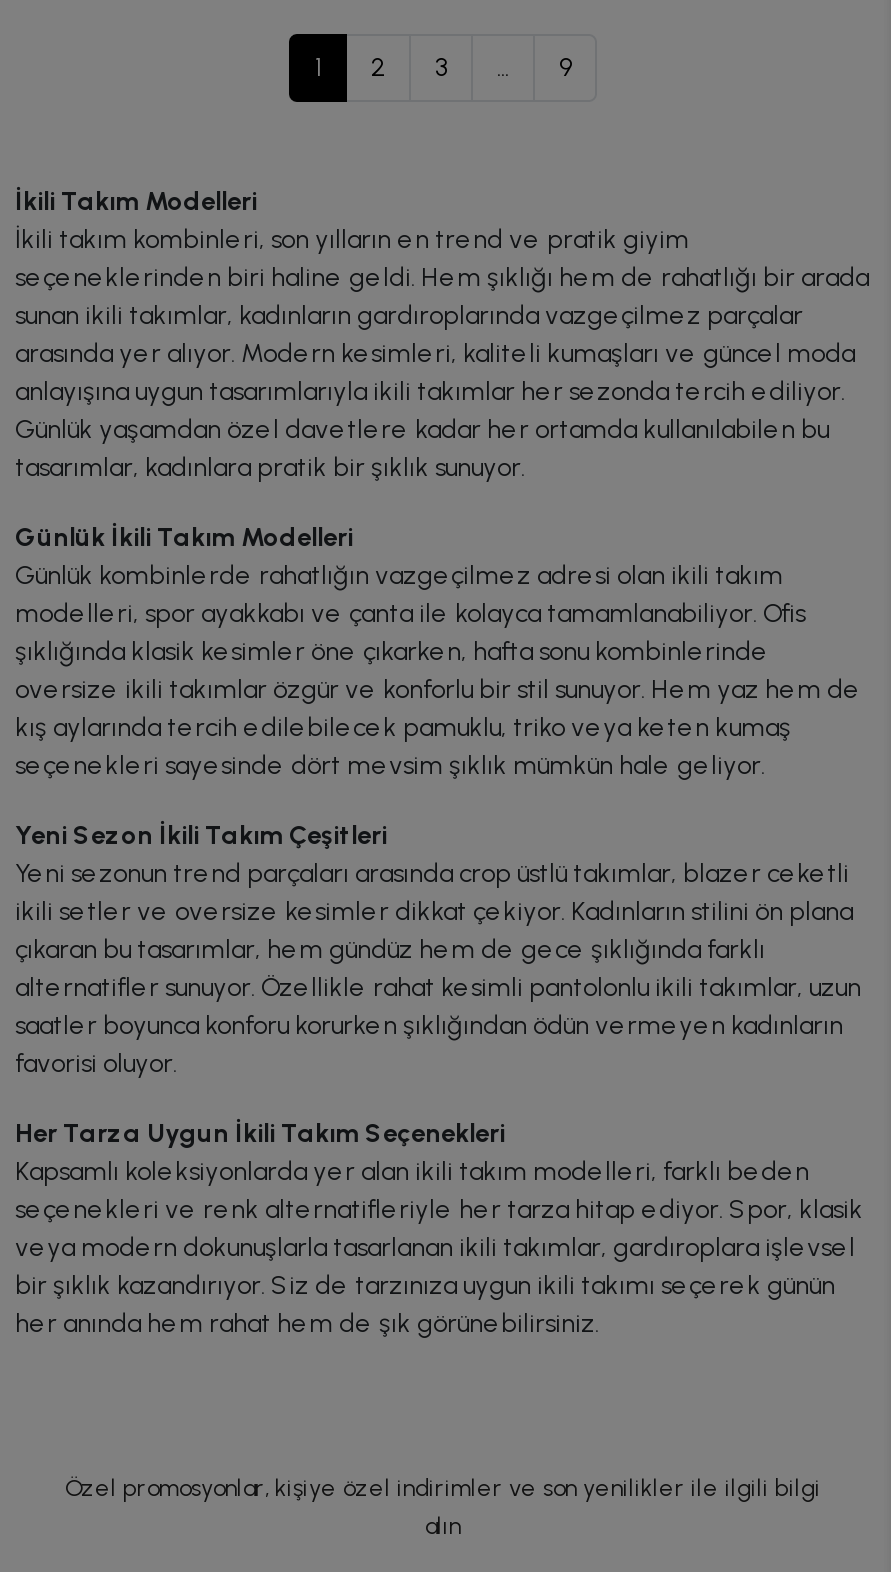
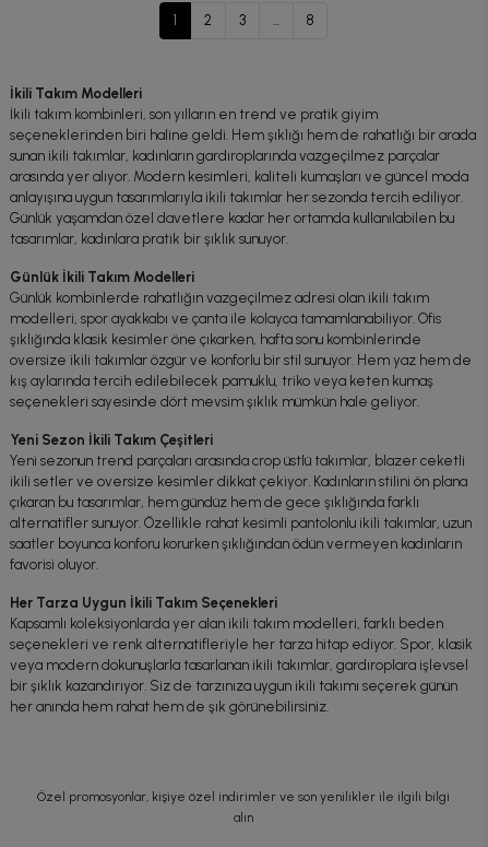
[559,52,571,82] 9 -> [307,12,313,28] 8

